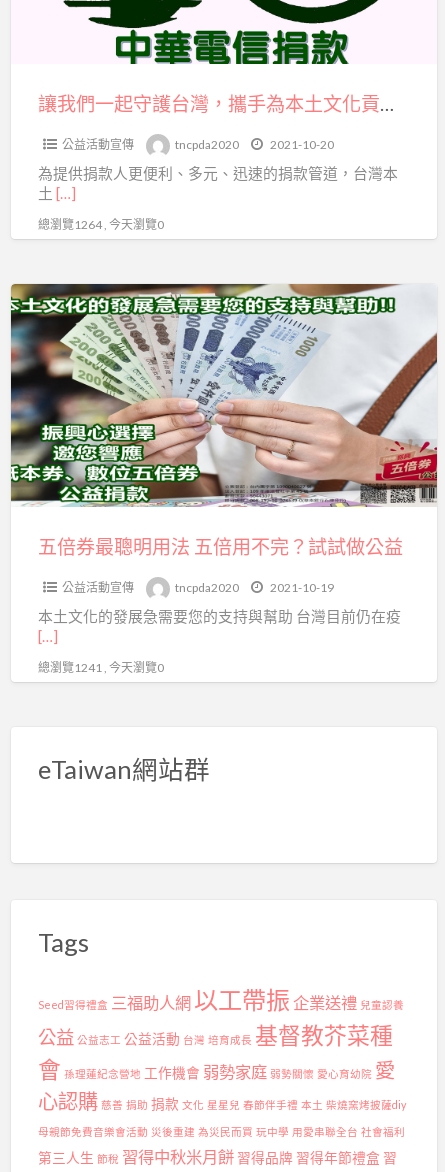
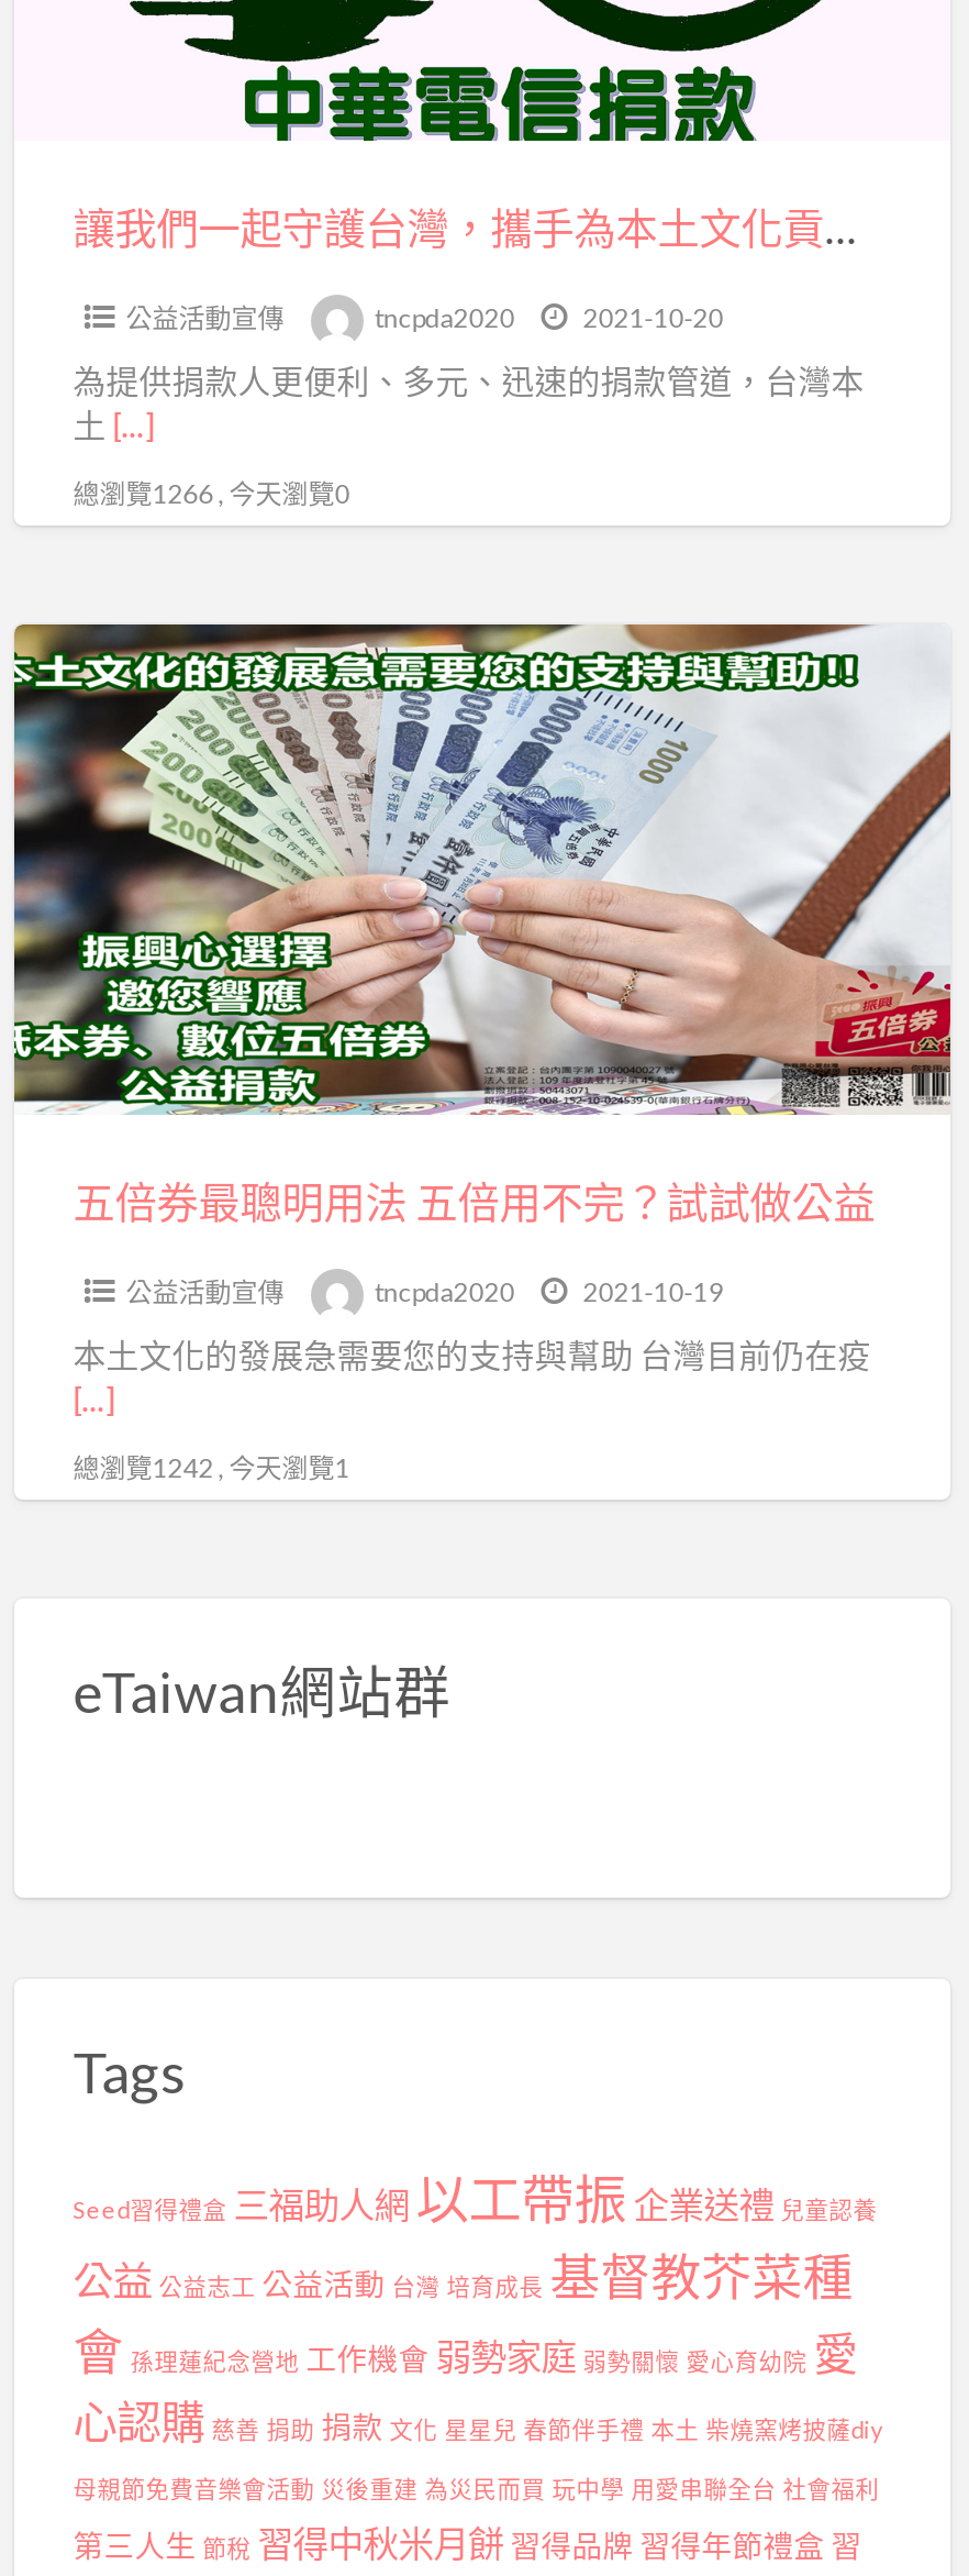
[38,217,164,232] 總瀏覽1264 , 今天瀏覽0 -> [73,476,350,509] 總瀏覽1266 , 今天瀏覽0
[38,660,164,675] 總瀏覽1241 , 今天瀏覽0 -> [73,1450,350,1483] 總瀏覽1242 , 今天瀏覽1

